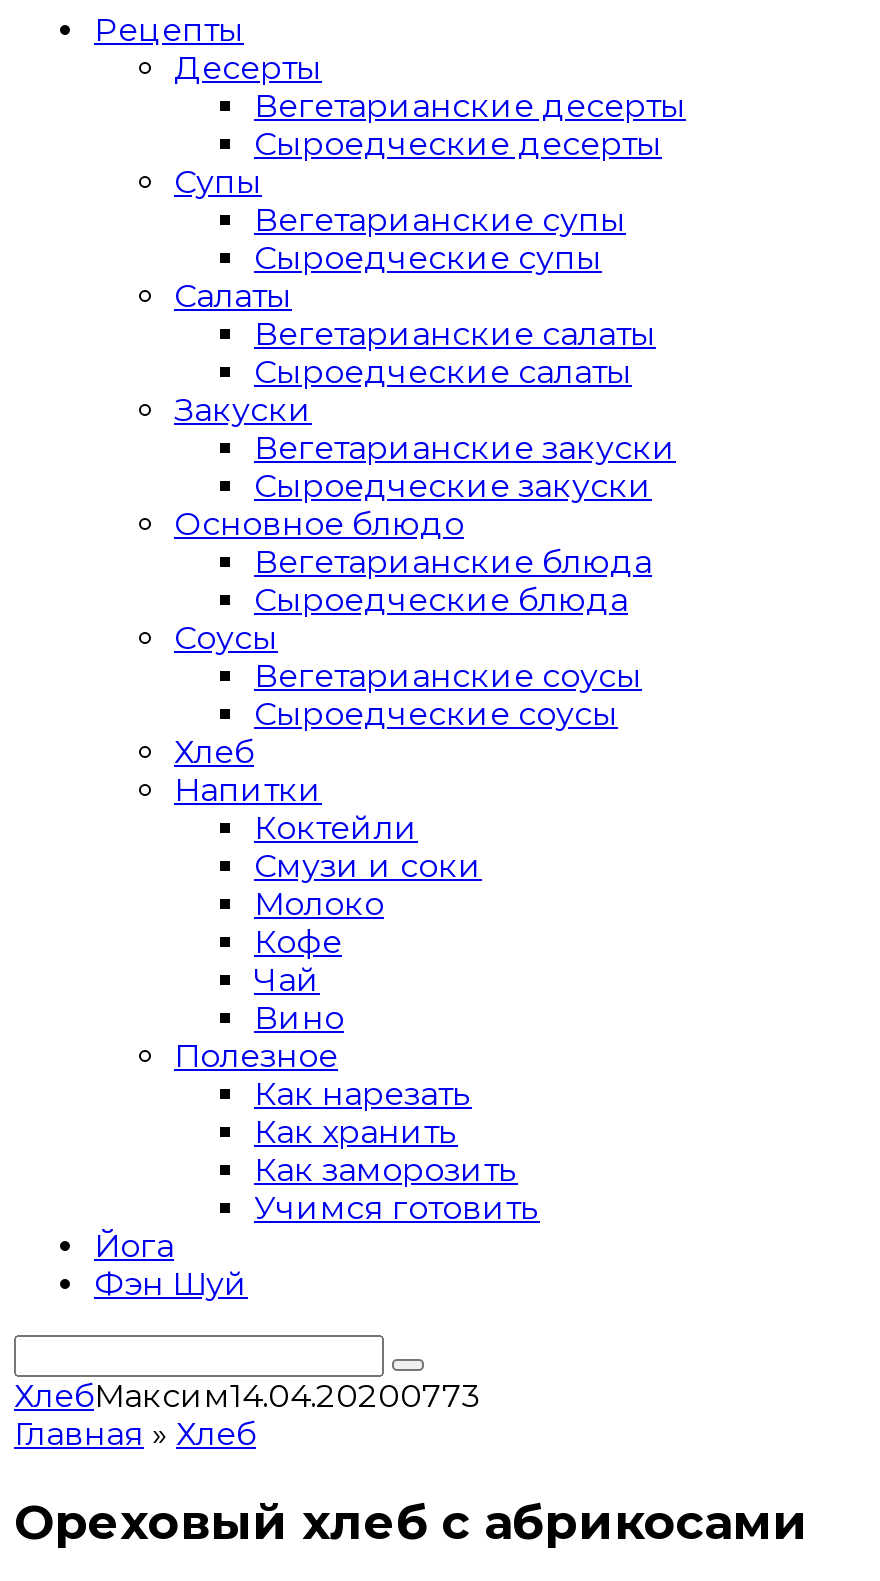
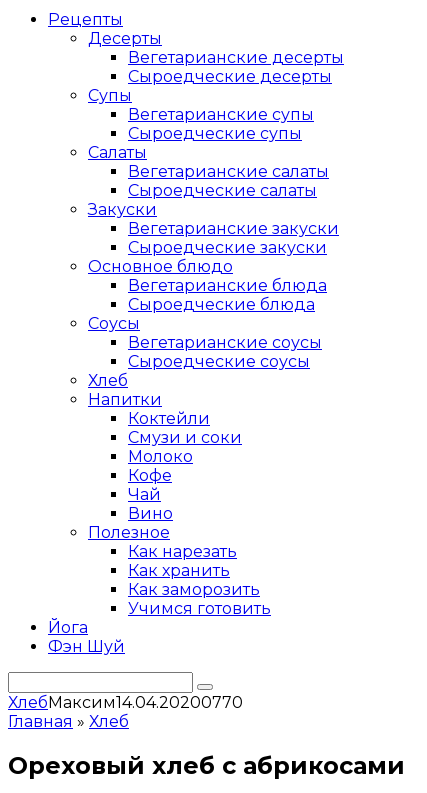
[14,1377,482,1415] ХлебМаксим14.04.20200773 -> [8,693,243,712] ХлебМаксим14.04.20200770

